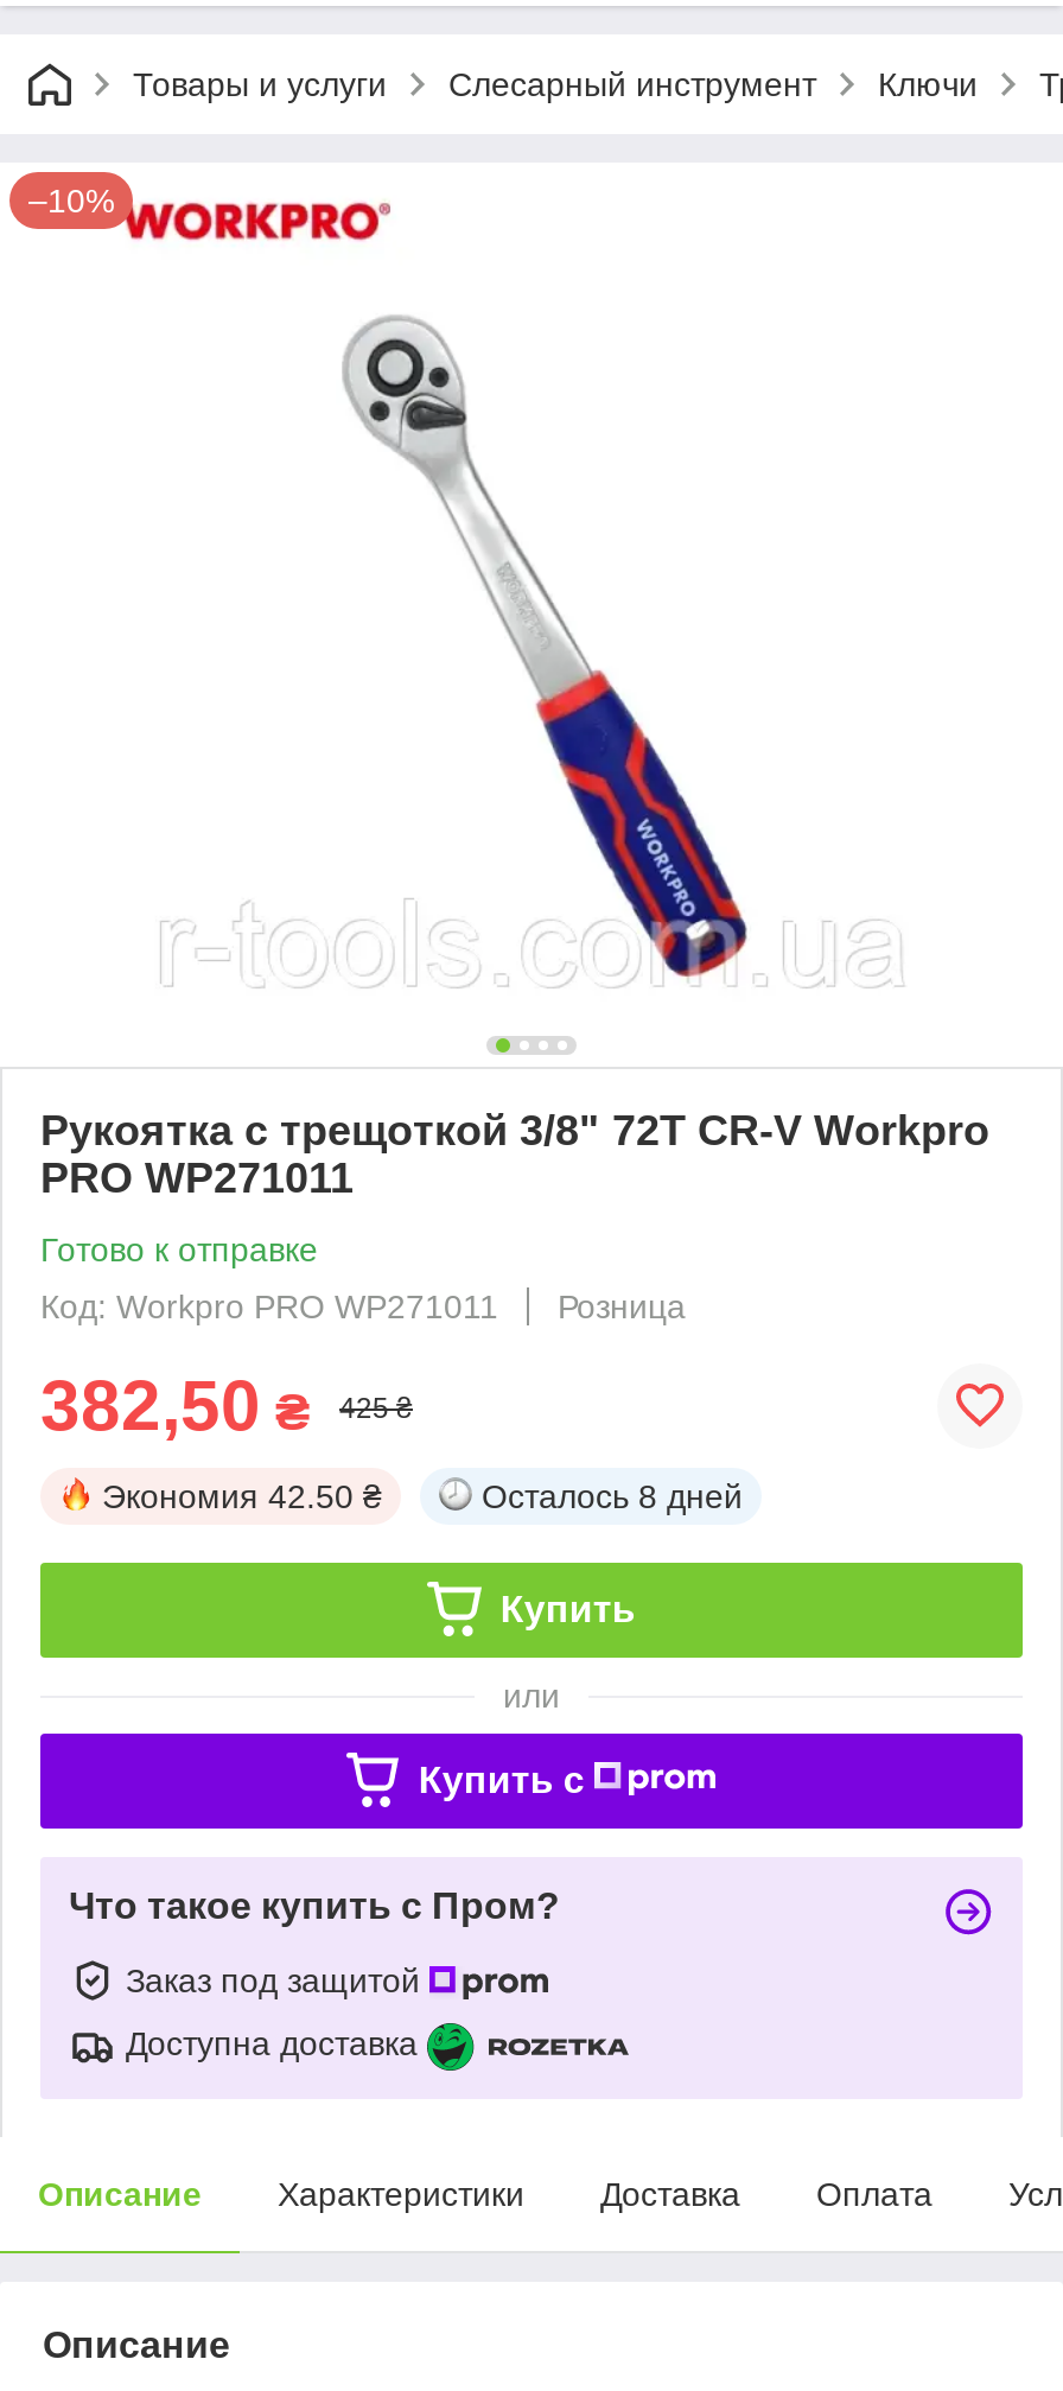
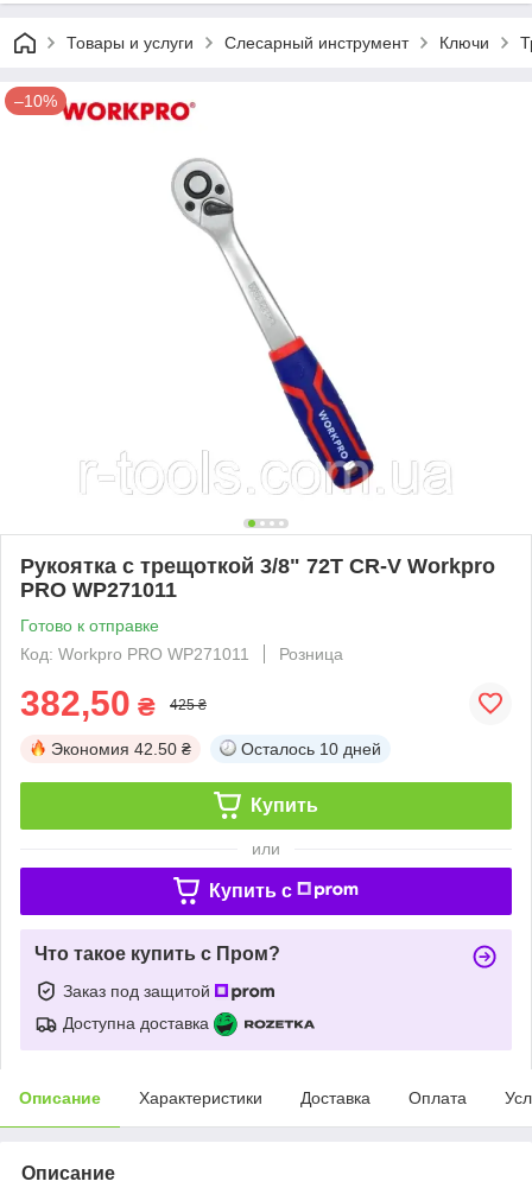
[482,1477,743,1515] Осталось 8 дней -> [241,739,381,758] Осталось 10 дней

